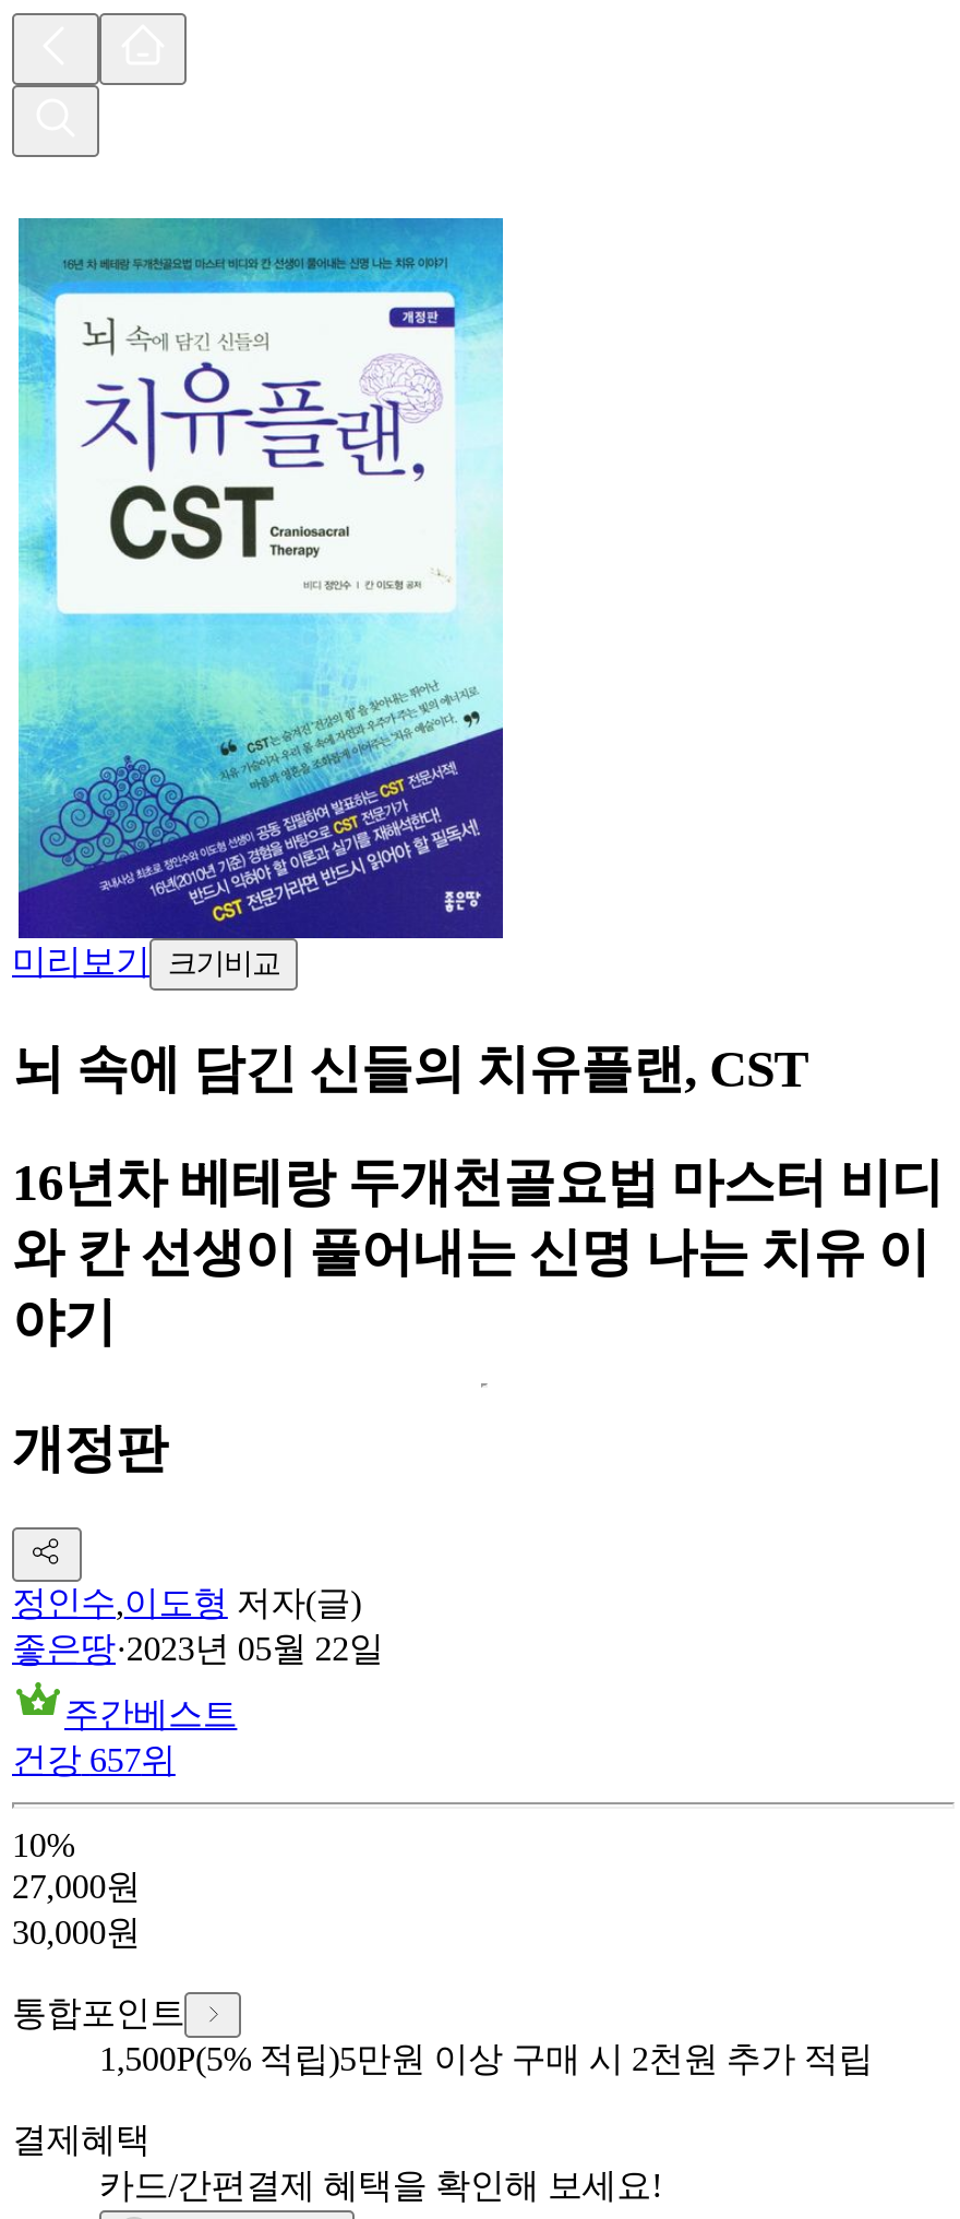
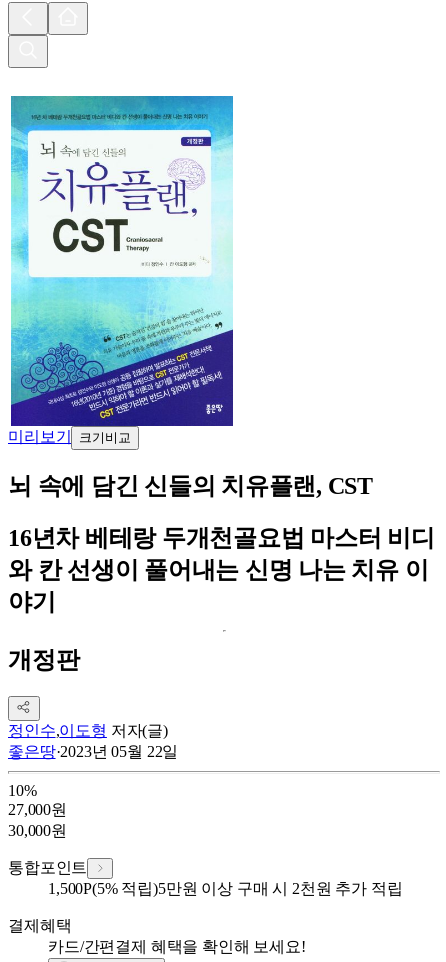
[12,1695,237,1778] 주간베스트 | 건강 657위 -> none

